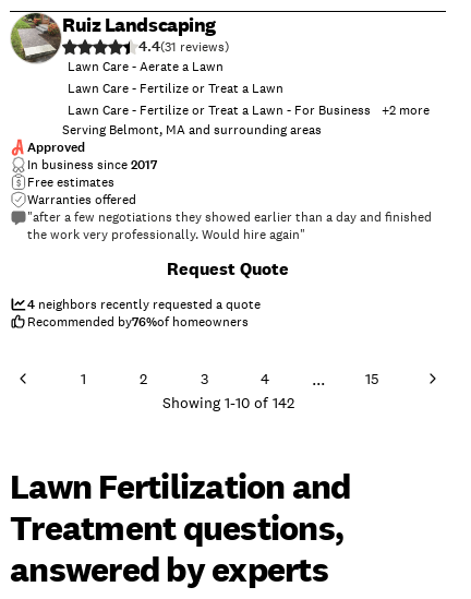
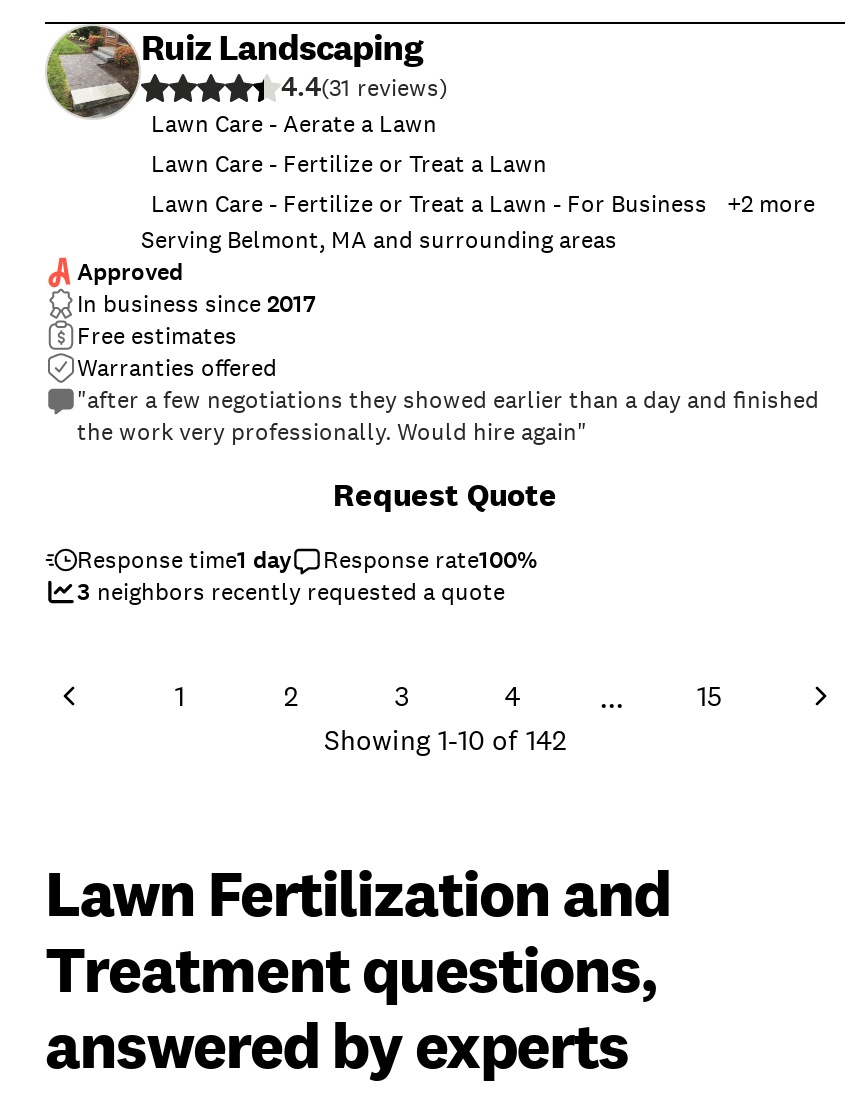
[27,296,261,331] 4 neighbors recently requested a quote | Recommended by76%of homeowners -> [77,544,537,608] Response time 1 day | Response rate100% | 3 neighbors recently requested a quote

